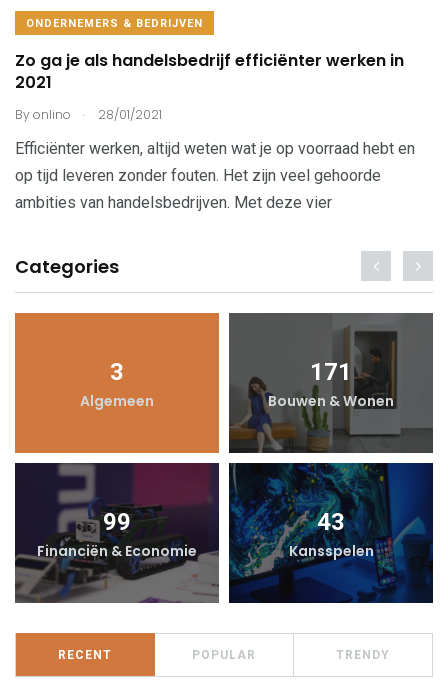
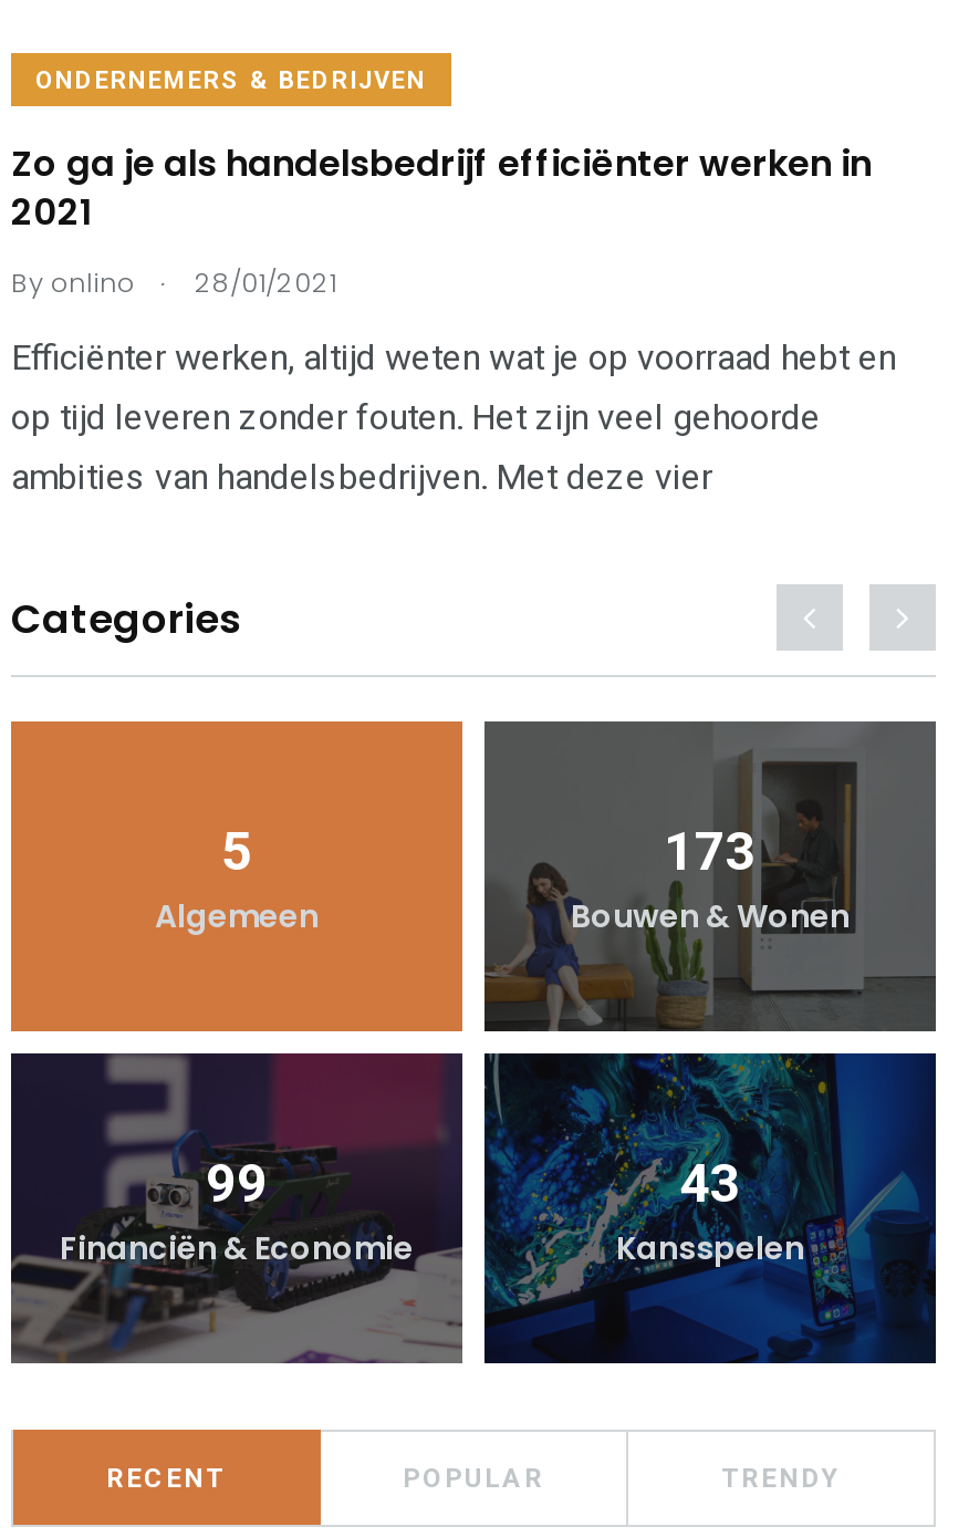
[110,358,124,386] 3 -> [221,821,252,883] 5
[310,358,352,386] 171 -> [664,821,757,883] 173

